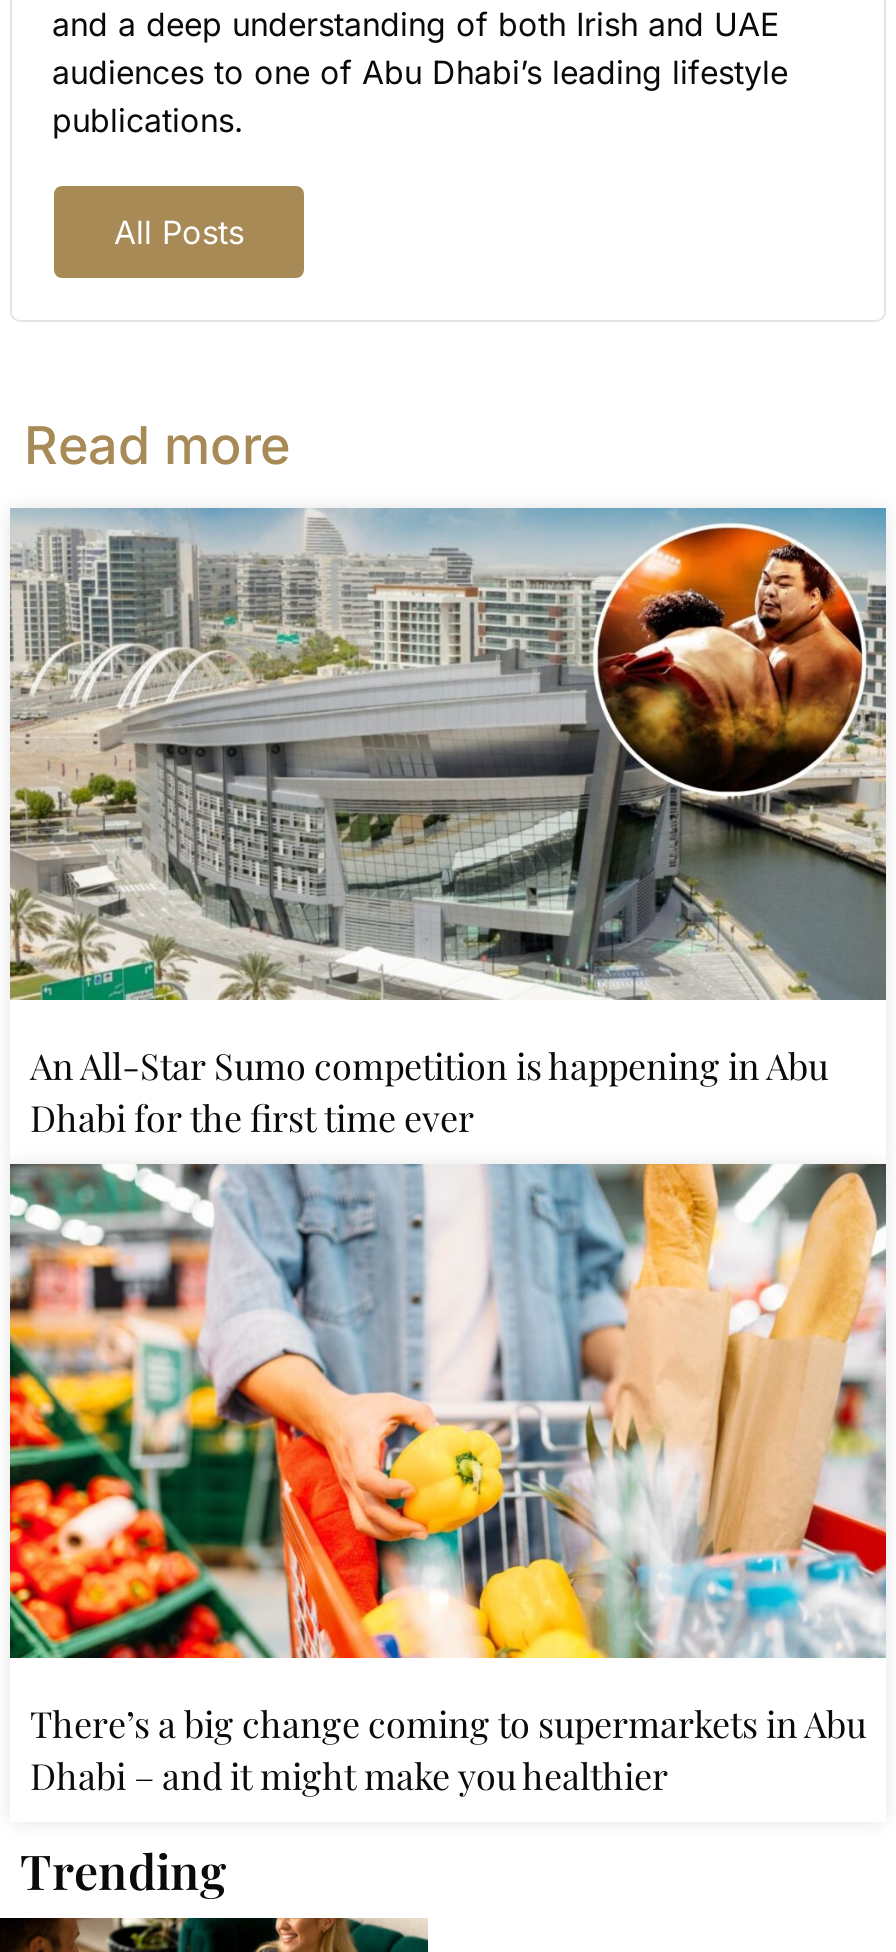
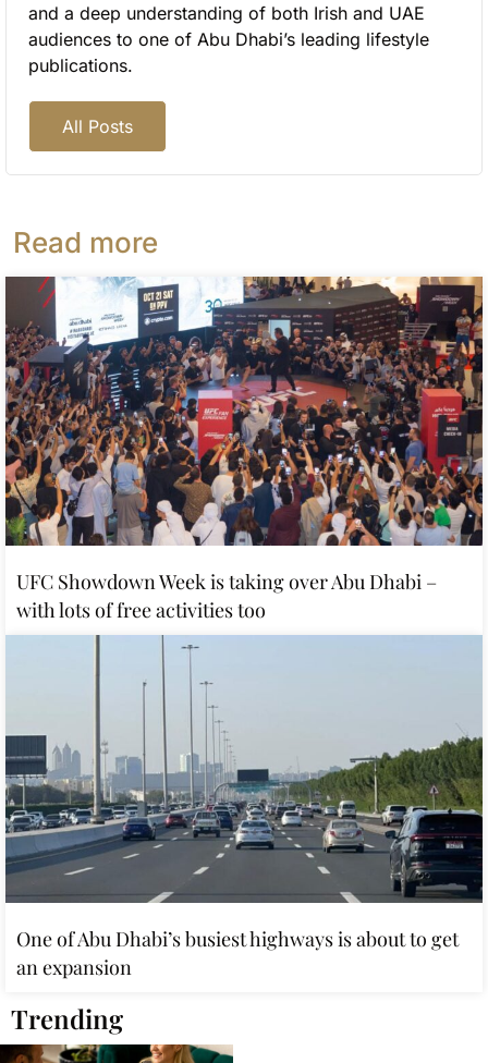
[8,506,888,1143] [image] | An All-Star Sumo competition is happening in Abu | Dhabi for the first time ever -> [4,276,484,622] [image] | UFC Showdown Week is taking over Abu Dhabi – | with lots of free activities too
[8,1162,888,1799] [image] | There’s a big change coming to supermarkets in Abu | Dhabi – and it might make you healthier -> [4,634,484,980] [image] | One of Abu Dhabi’s busiest highways is about to get | an expansion

